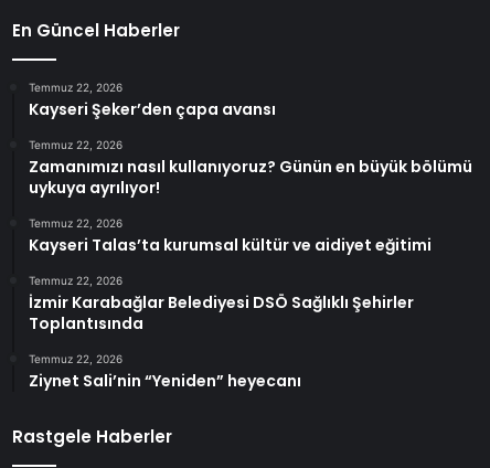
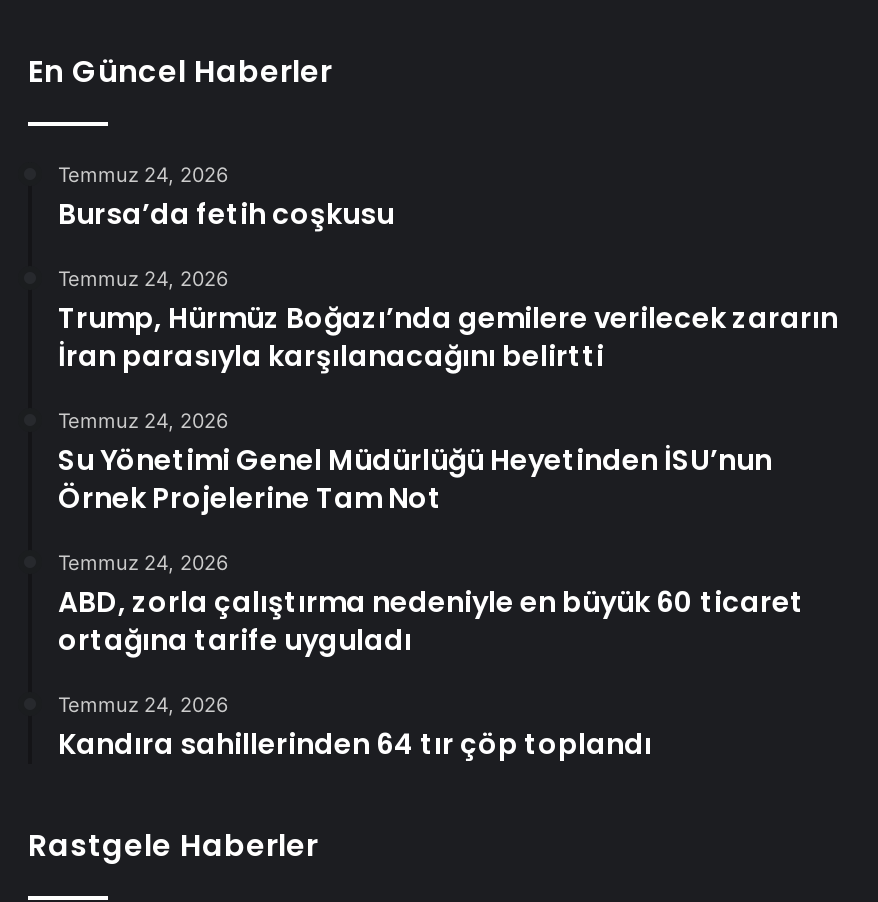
[29,80,276,120] Temmuz 22, 2026 | Kayseri Şeker’den çapa avansı -> [58,161,394,233] Temmuz 24, 2026 | Bursa’da fetih coşkusu
[29,137,472,198] Temmuz 22, 2026 | Zamanımızı nasıl kullanıyoruz? Günün en büyük bölümü | uykuya ayrılıyor! -> [58,265,838,375] Temmuz 24, 2026 | Trump, Hürmüz Boğazı’nda gemilere verilecek zararın | İran parasıyla karşılanacağını belirtti
[29,216,432,256] Temmuz 22, 2026 | Kayseri Talas’ta kurumsal kültür ve aidiyet eğitimi -> [58,407,772,517] Temmuz 24, 2026 | Su Yönetimi Genel Müdürlüğü Heyetinden İSU’nun | Örnek Projelerine Tam Not
[29,273,414,334] Temmuz 22, 2026 | İzmir Karabağlar Belediyesi DSÖ Sağlıklı Şehirler | Toplantısında -> [58,549,804,659] Temmuz 24, 2026 | ABD, zorla çalıştırma nedeniyle en büyük 60 ticaret | ortağına tarife uyguladı
[29,352,301,391] Temmuz 22, 2026 | Ziynet Sali’nin “Yeniden” heyecanı -> [58,691,652,763] Temmuz 24, 2026 | Kandıra sahillerinden 64 tır çöp toplandı

